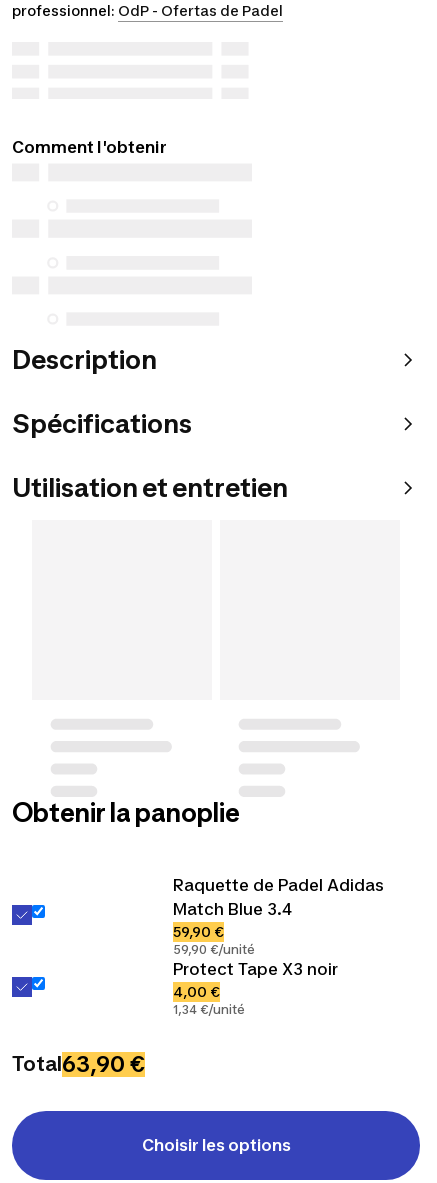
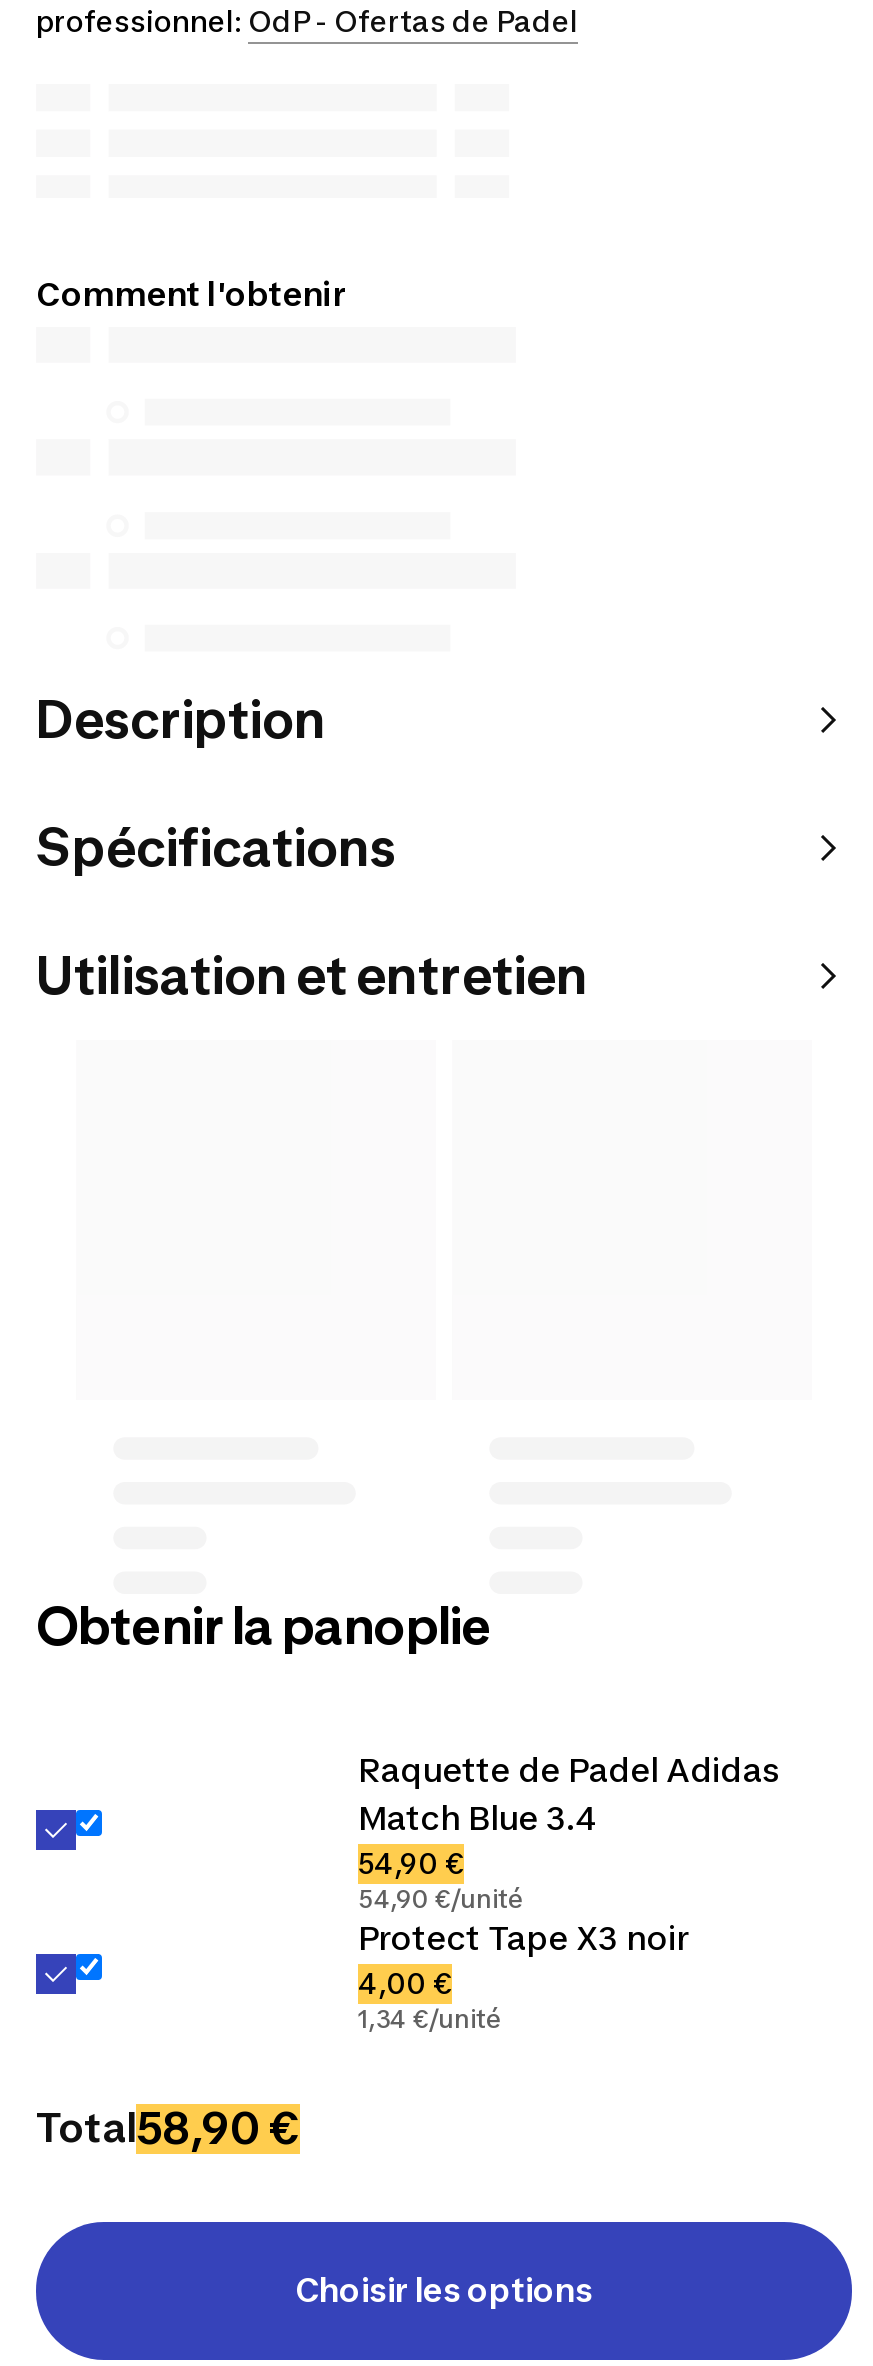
[173,923,224,940] 59,90 € -> [358,1847,464,1881] 54,90 €
[173,942,255,957] 59,90 €/unité -> [358,1885,524,1915] 54,90 €/unité
[12,1051,145,1077] Total63,90 € -> [36,2102,300,2154] Total58,90 €

